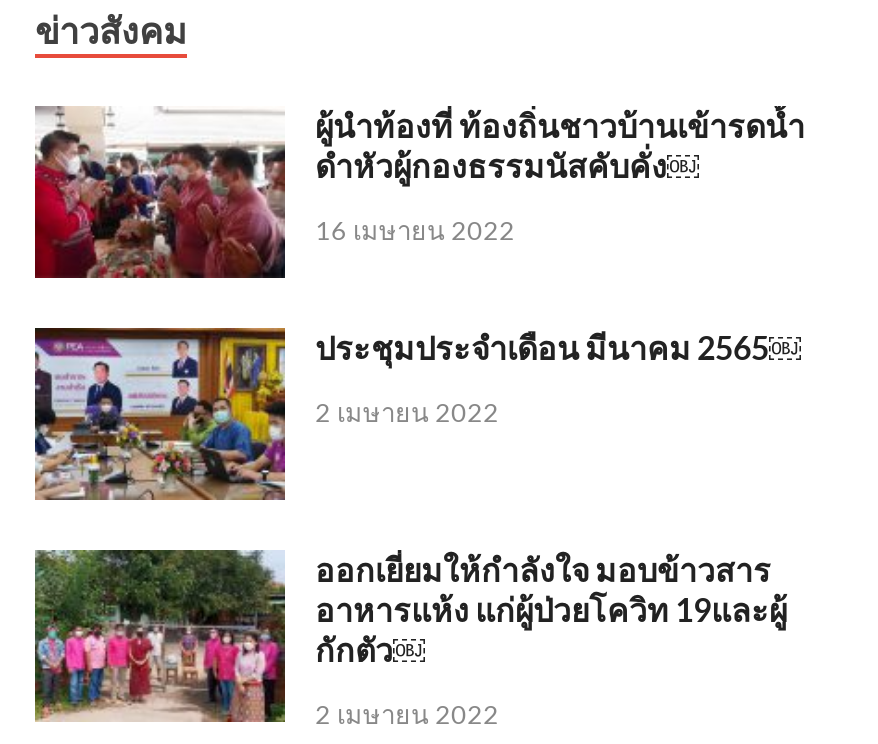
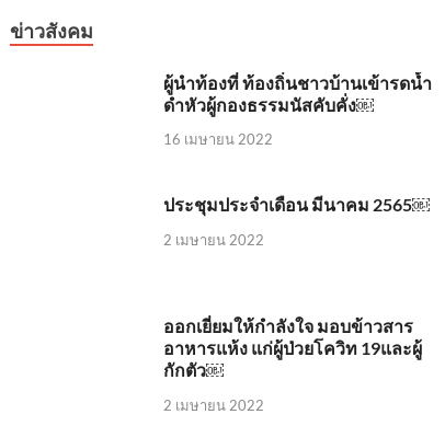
[33,105,287,281] [image] -> none
[33,325,287,503] [image] -> none
[33,547,287,725] [image] -> none

